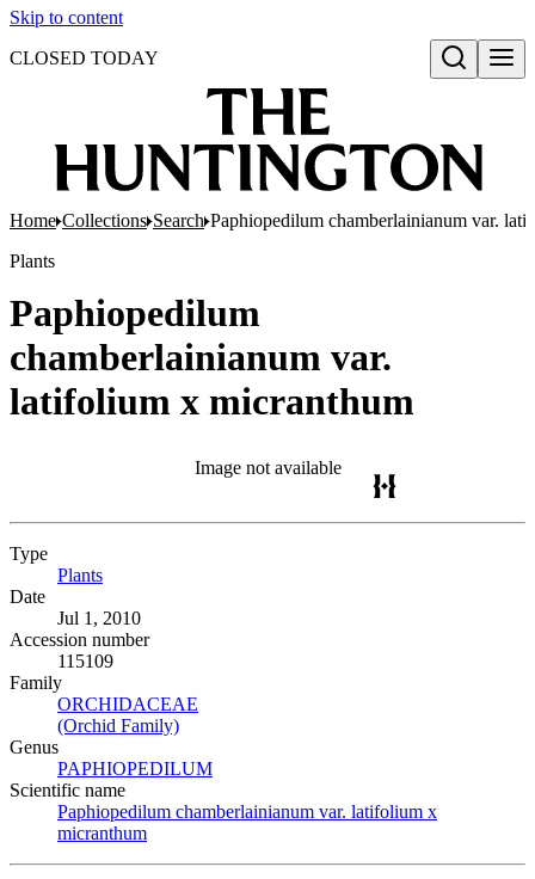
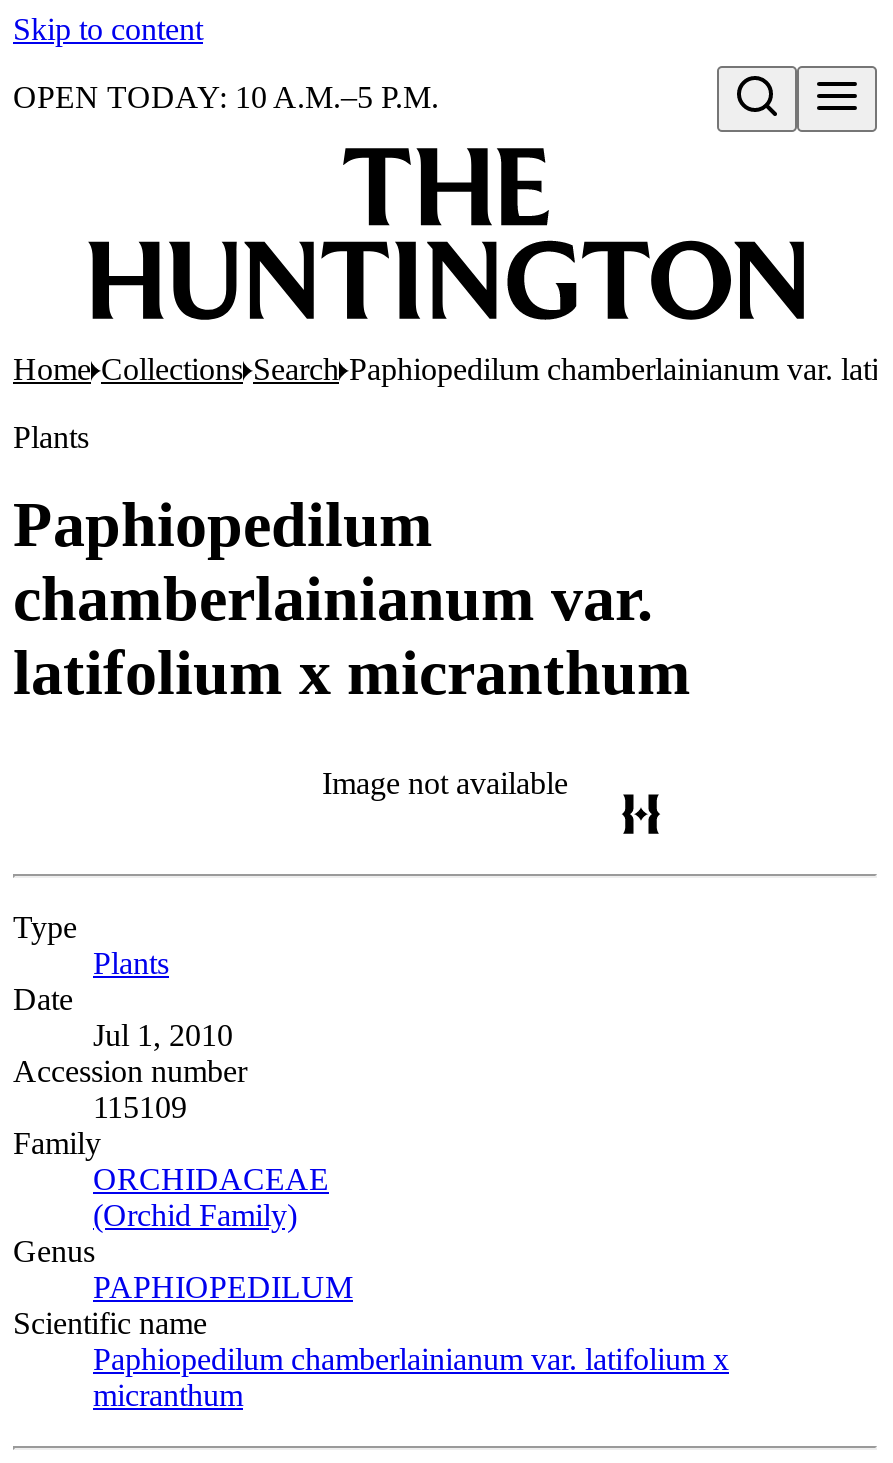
[10,48,159,68] CLOSED TODAY -> [13,80,439,114] OPEN TODAY: 10 A.M.–5 P.M.

